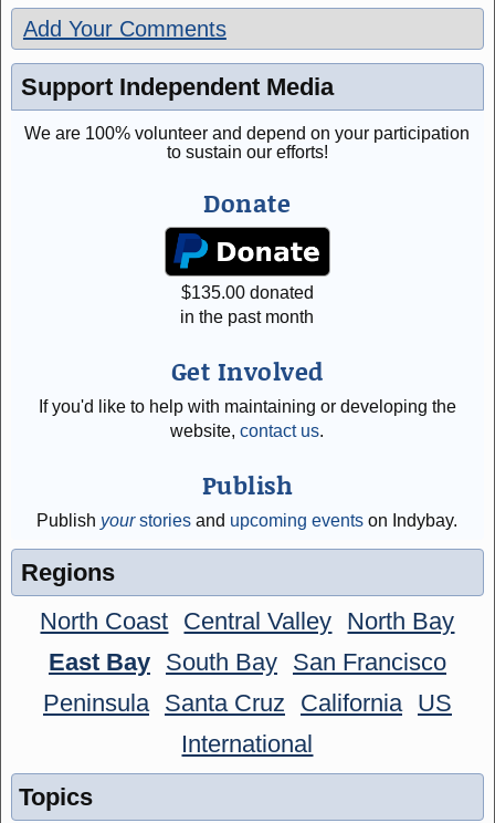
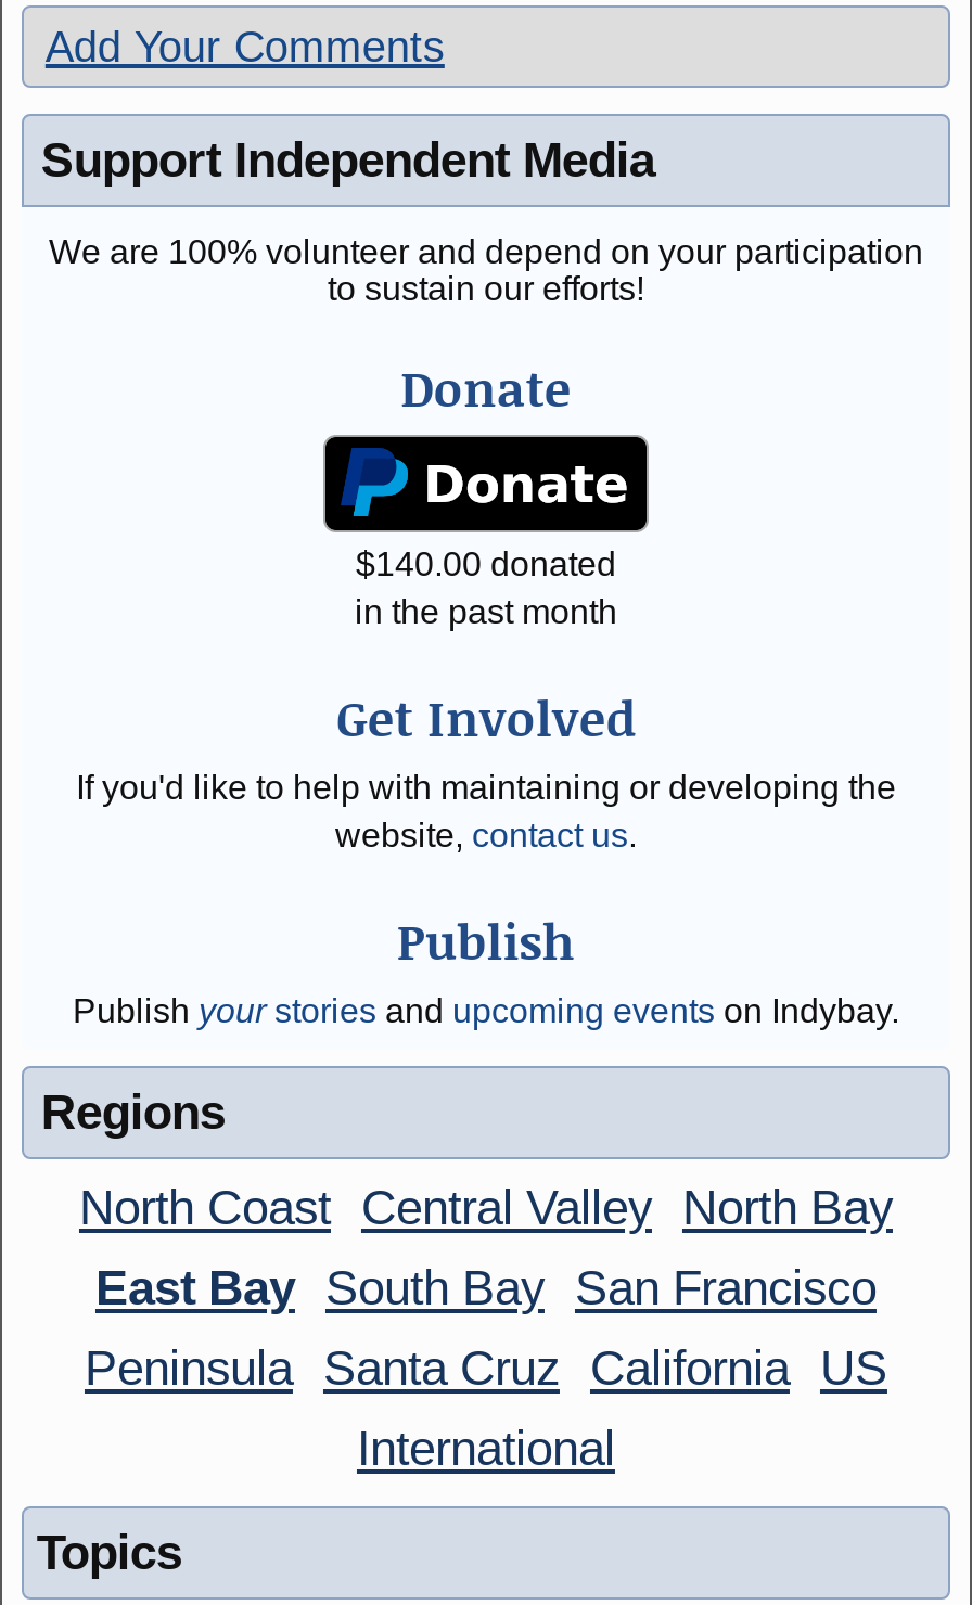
[181,283,314,302] $135.00 donated -> [356,545,616,582] $140.00 donated

